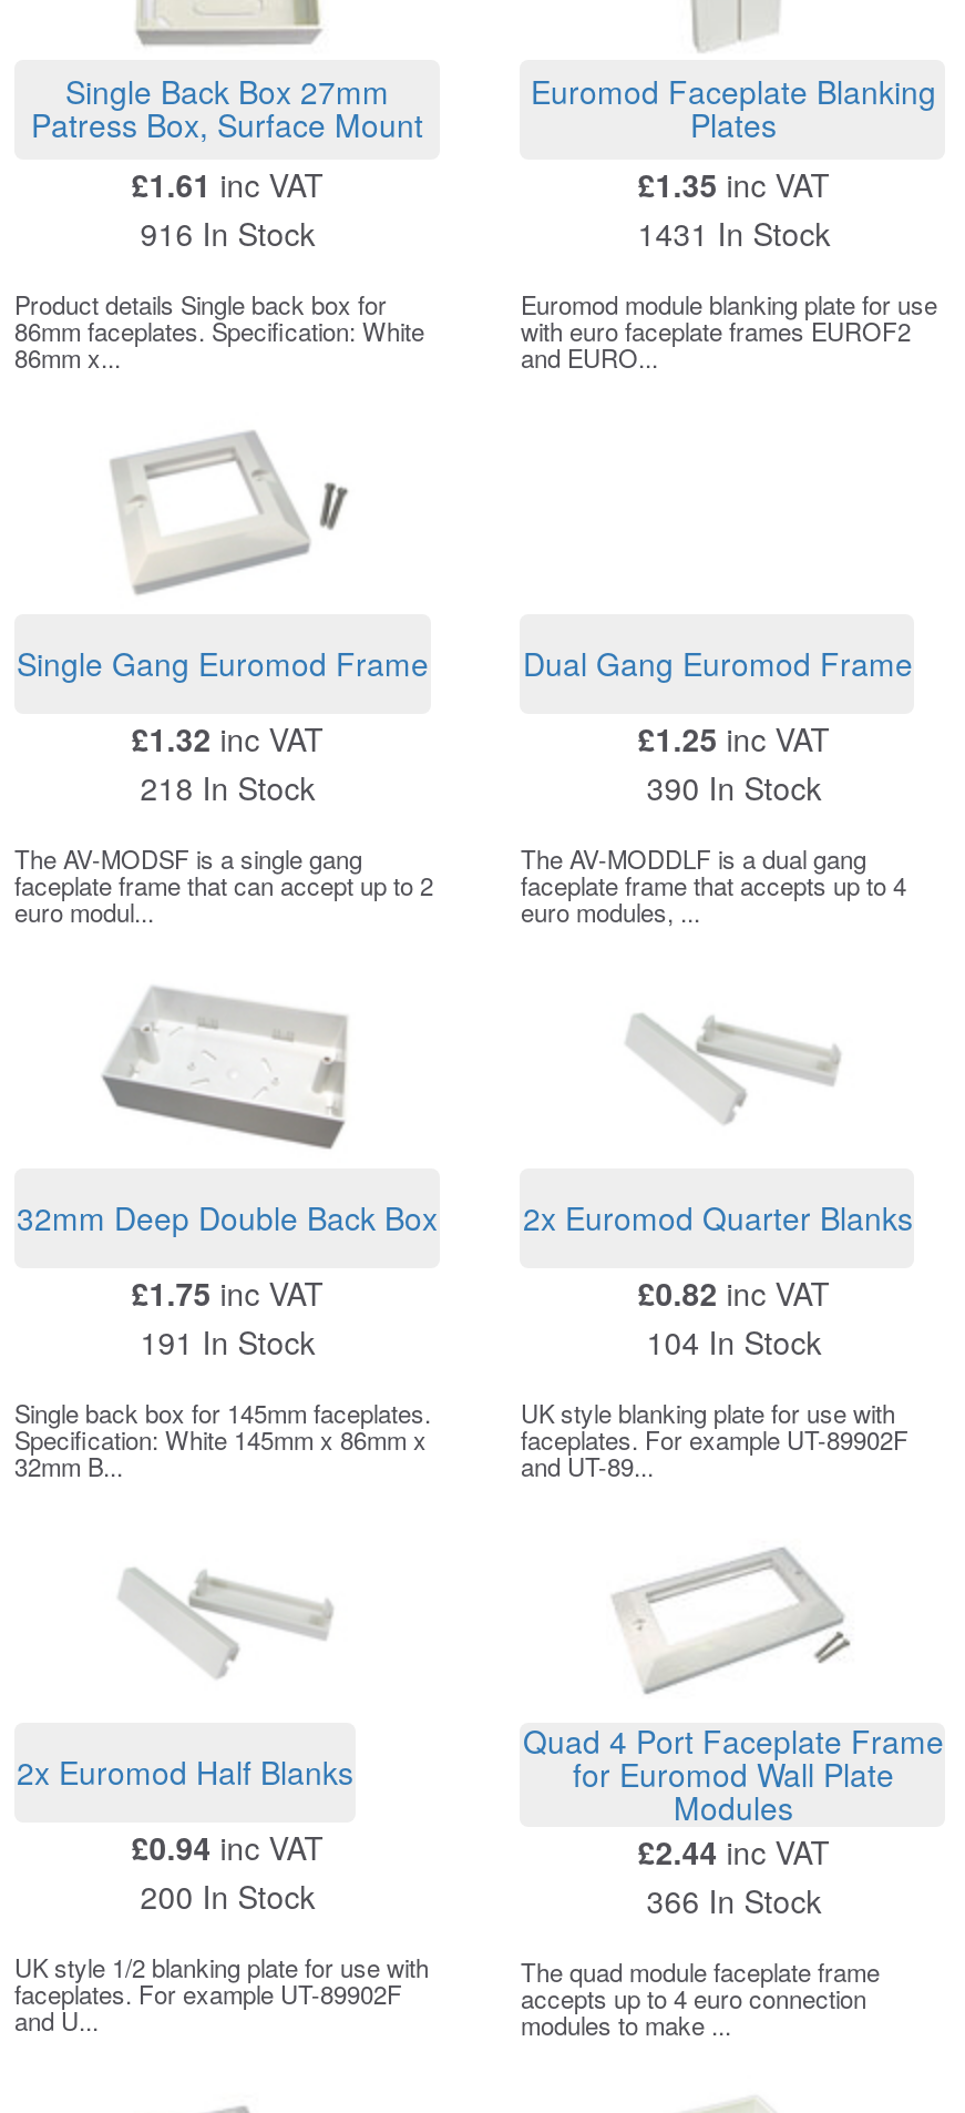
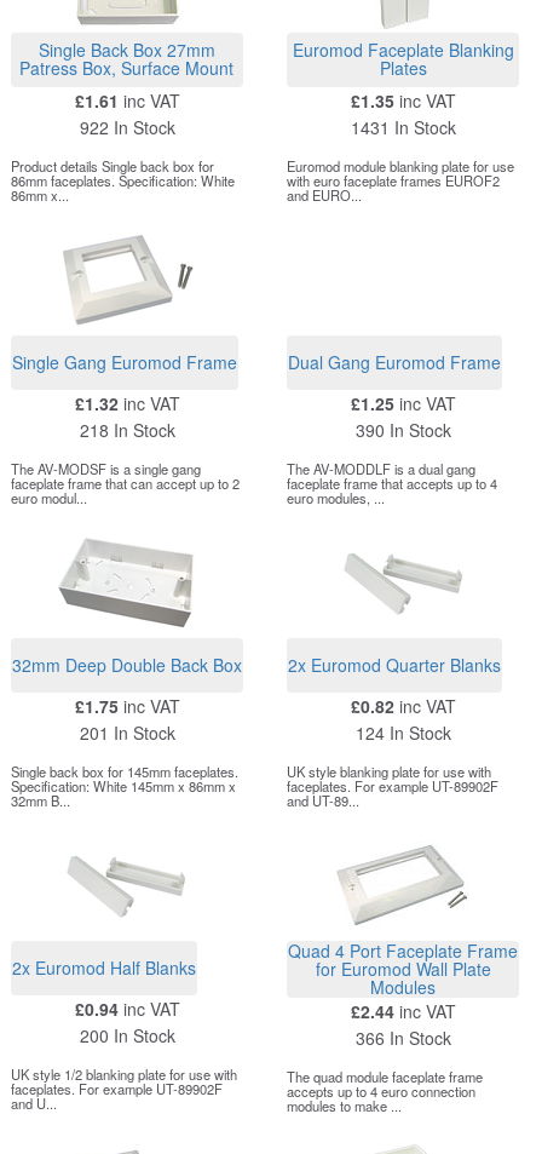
[140,211,315,255] 916 In Stock -> [80,115,175,139] 922 In Stock
[140,1319,315,1364] 191 In Stock -> [80,720,175,745] 201 In Stock
[646,1319,821,1364] 104 In Stock -> [356,720,452,745] 124 In Stock

